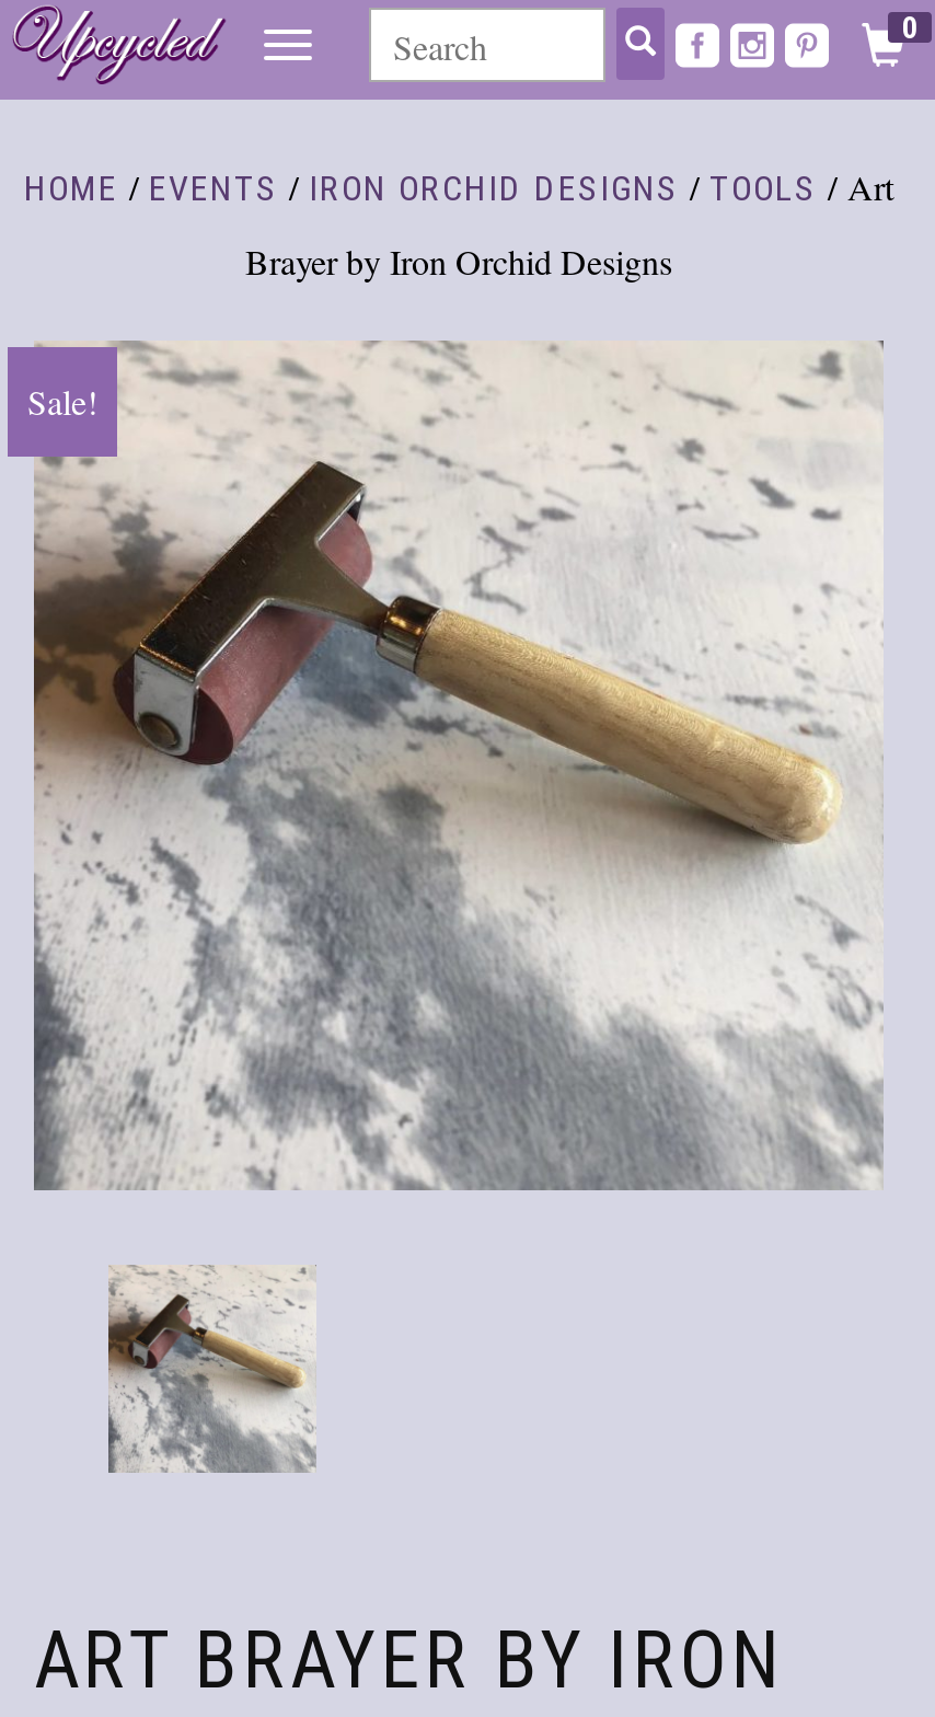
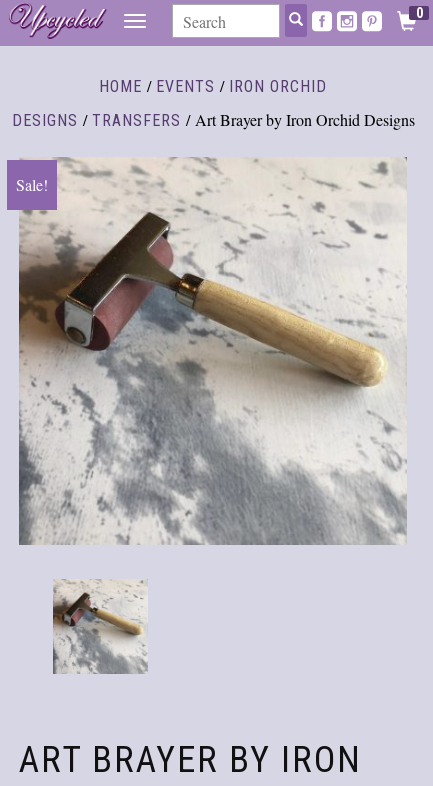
[24,163,893,209] HOME / EVENTS / IRON ORCHID DESIGNS / TOOLS / Art -> [99,75,327,96] HOME / EVENTS / IRON ORCHID
[245,238,672,284] Brayer by Iron Orchid Designs -> [11,109,414,130] DESIGNS / TRANSFERS / Art Brayer by Iron Orchid Designs

